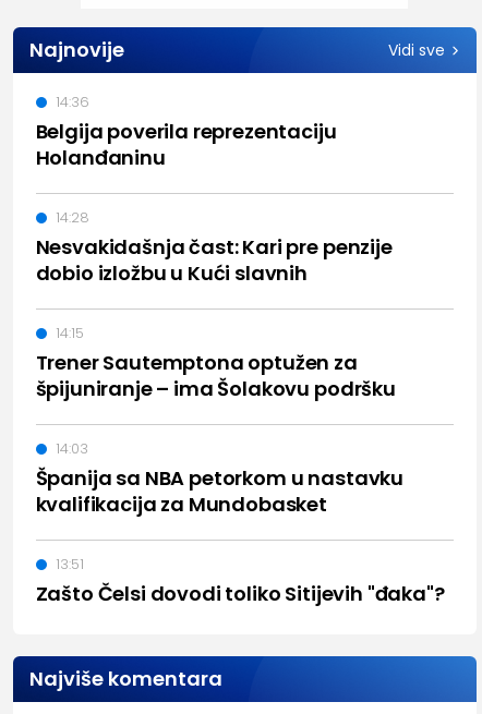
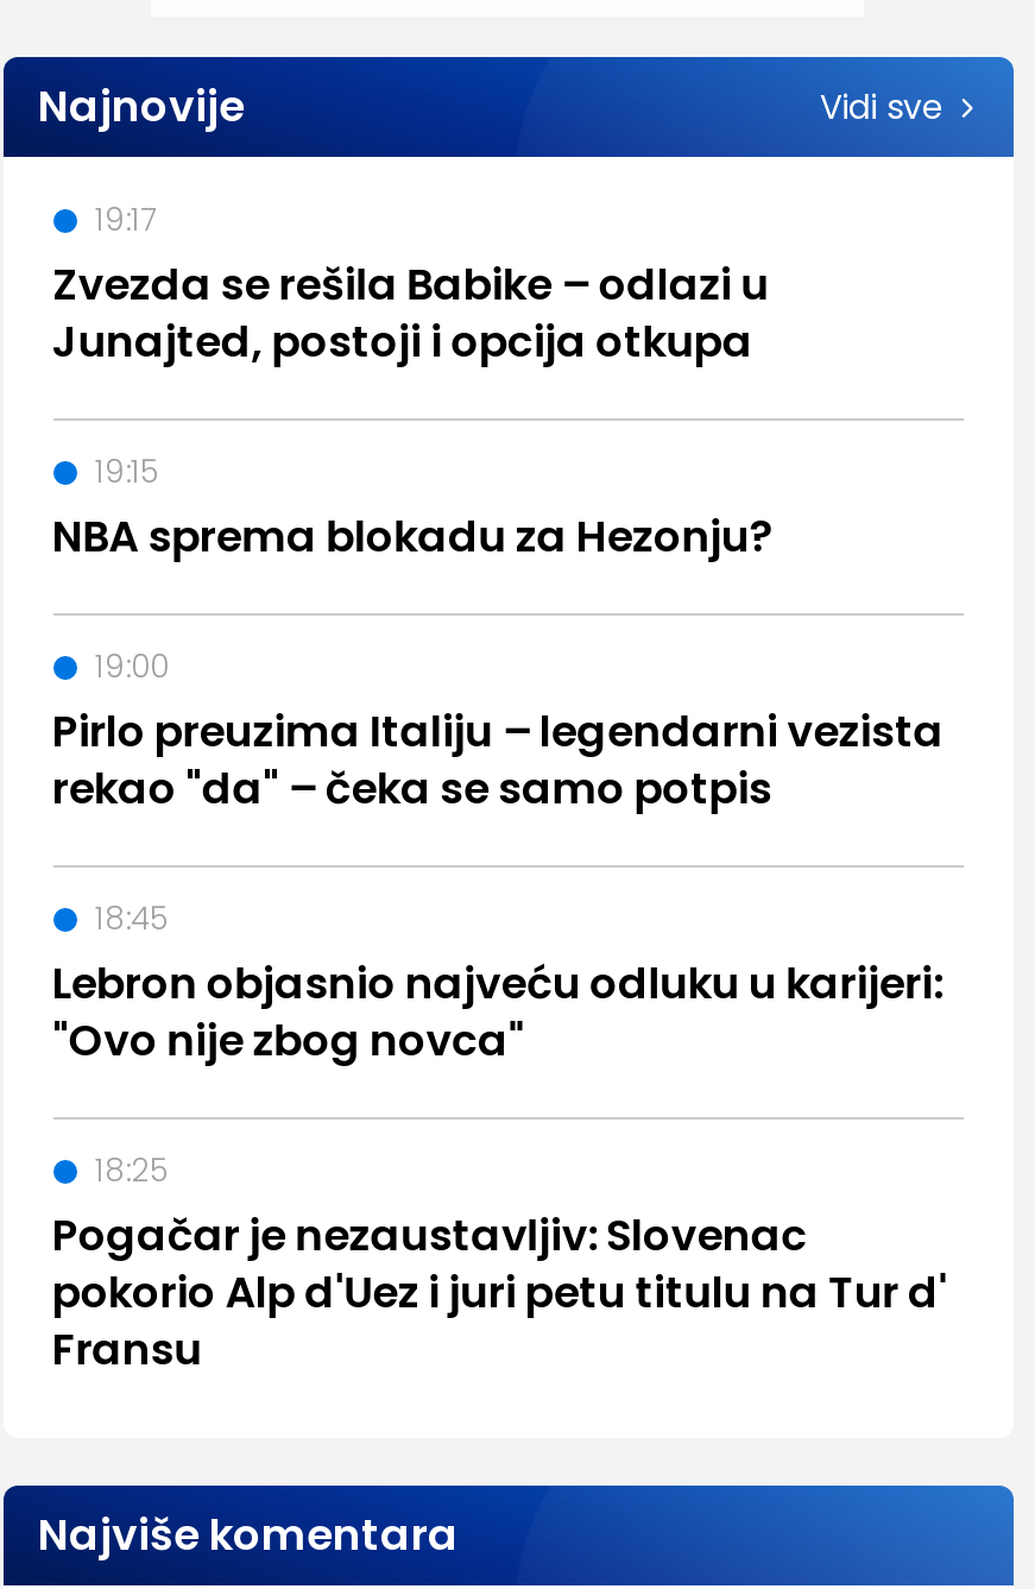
[55,92,89,112] 14:36 -> [95,198,157,243] 19:17
[35,118,336,171] Belgija poverila reprezentaciju | Holanđaninu -> [52,255,769,371] Zvezda se rešila Babike – odlazi u | Junajted, postoji i opcija otkupa
[55,207,89,228] 14:28 -> [95,449,159,495] 19:15
[35,233,392,287] Nesvakidašnja čast: Kari pre penzije | dobio izložbu u Kući slavnih -> [52,507,773,566] NBA sprema blokadu za Hezonju?
[55,323,83,343] 14:15 -> [95,644,169,690] 19:00
[35,349,396,402] Trener Sautemptona optužen za | špijuniranje – ima Šolakovu podršku -> [52,701,944,818] Pirlo preuzima Italiju – legendarni vezista | rekao "da" – čeka se samo potpis
[55,438,88,459] 14:03 -> [95,896,169,942] 18:45
[35,464,404,518] Španija sa NBA petorkom u nastavku | kvalifikacija za Mundobasket -> [52,953,942,1070] Lebron objasnio najveću odluku u karijeri: | "Ovo nije zbog novca"
[55,554,83,575] 13:51 -> [95,1148,169,1193] 18:25
[35,580,444,607] Zašto Čelsi dovodi toliko Sitijevih "đaka"? -> [52,1205,947,1379] Pogačar je nezaustavljiv: Slovenac | pokorio Alp d'Uez i juri petu titulu na Tur d' | Fransu

